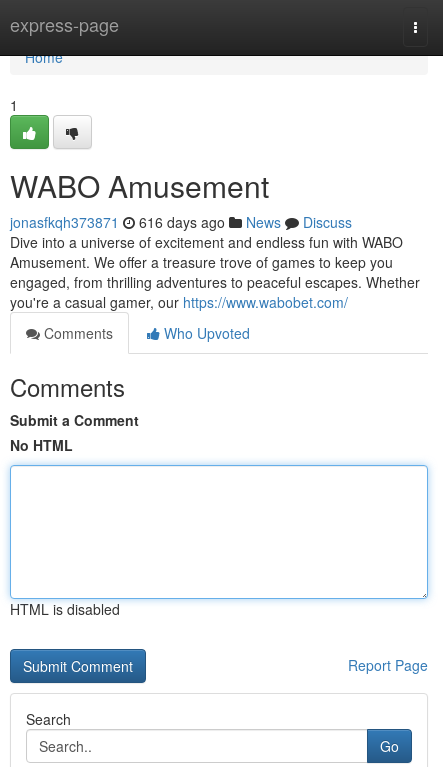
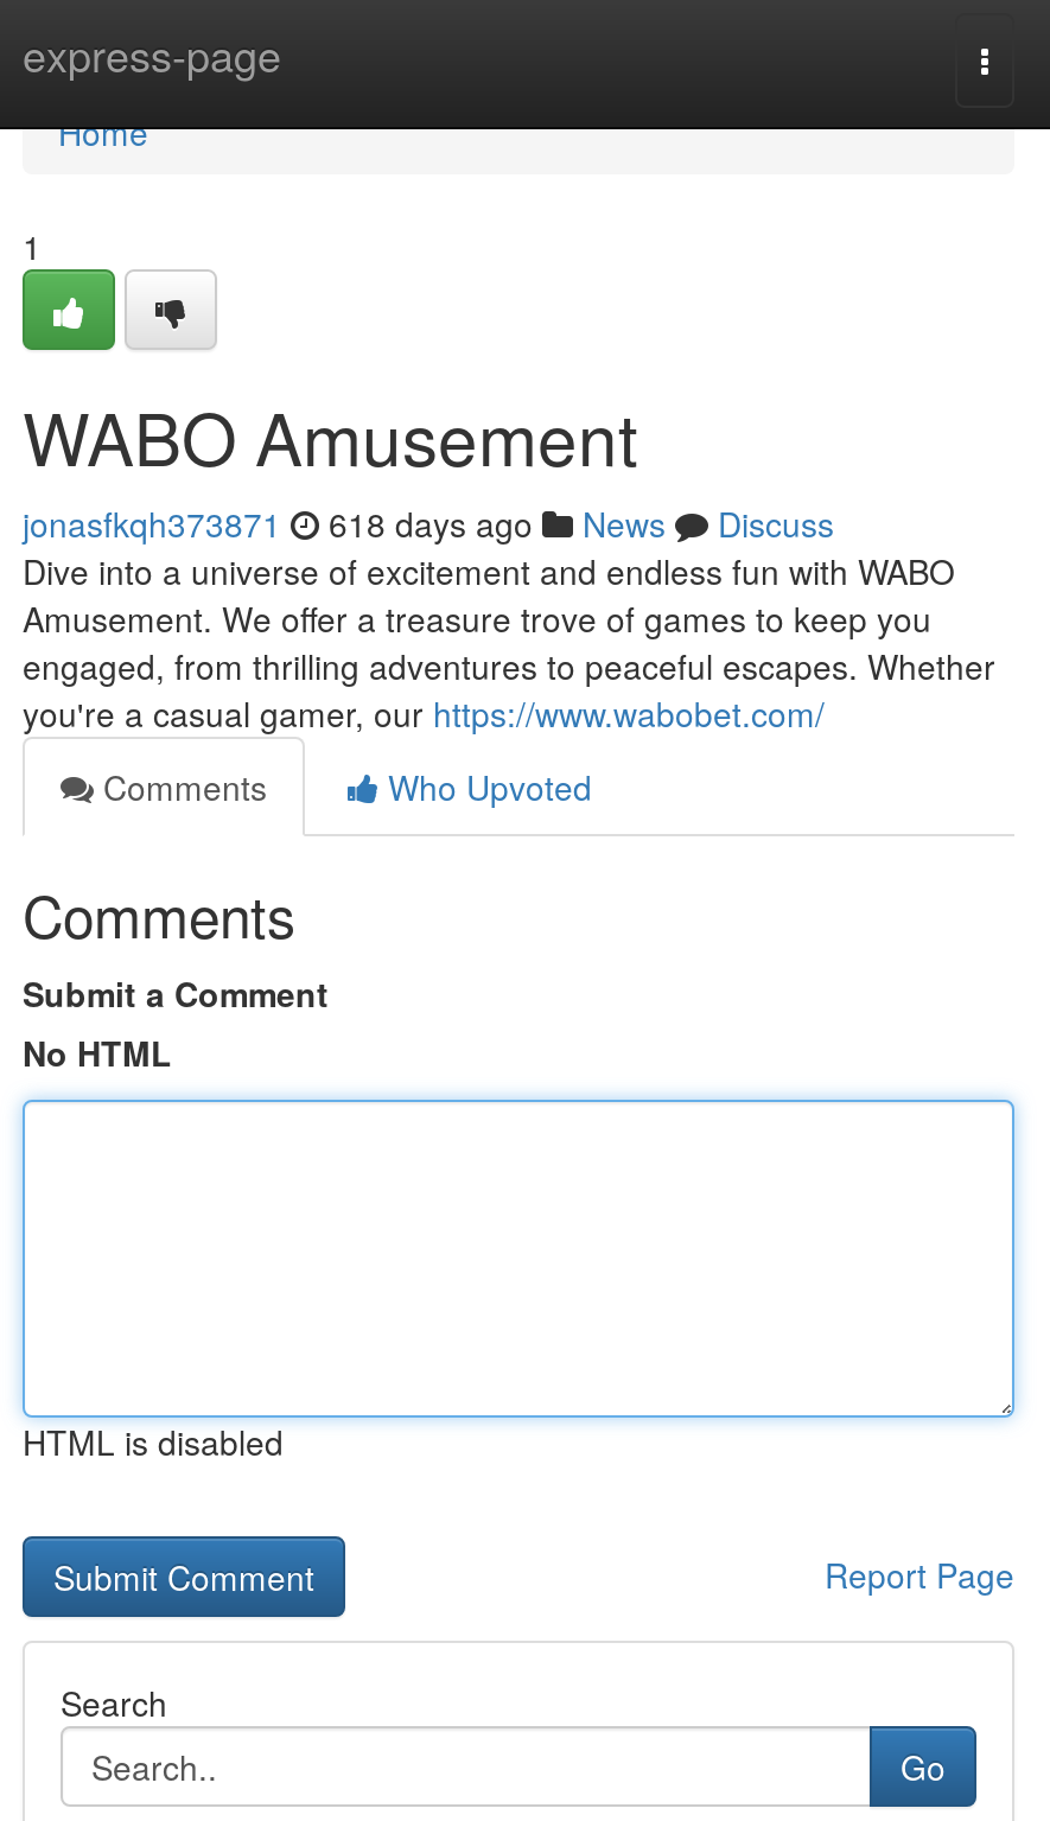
[10,212,352,232] jonasfkqh373871 616 days ago News Discuss -> [23,499,834,547] jonasfkqh373871 618 days ago News Discuss

